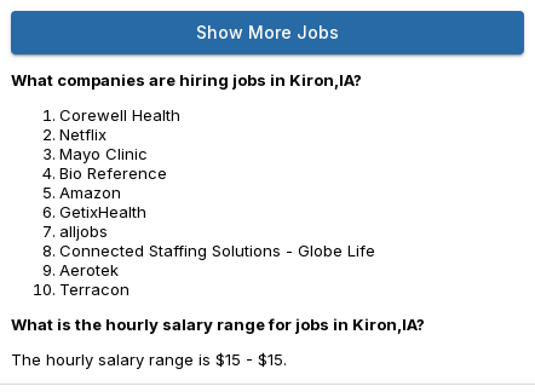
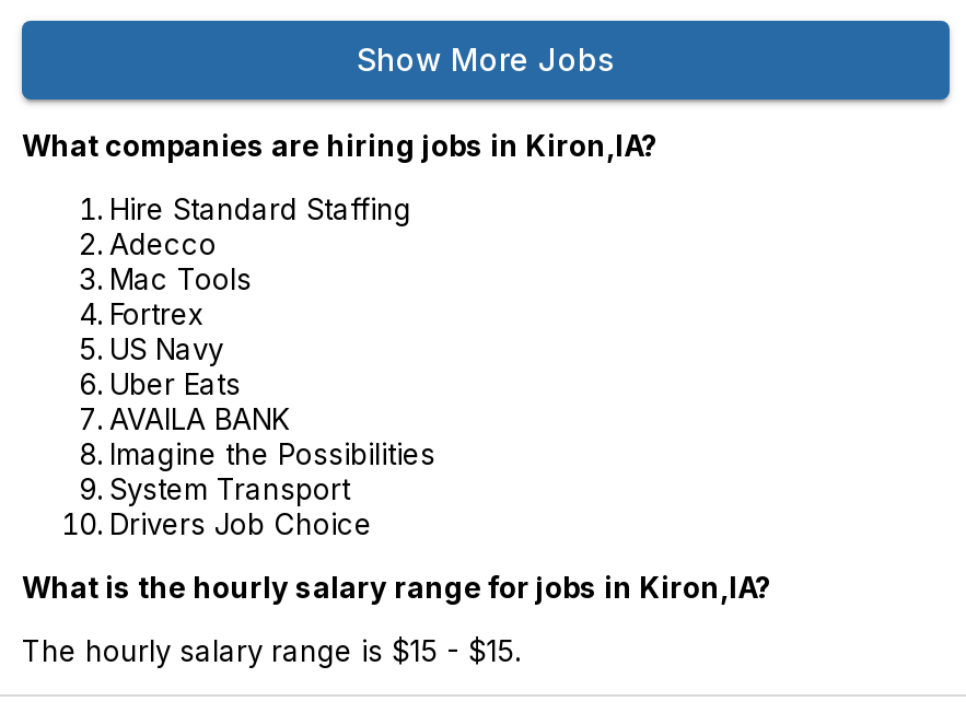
[59,105,375,298] Corewell Health | Netflix | Mayo Clinic | Bio Reference | Amazon | GetixHealth | alljobs | Connected Staffing Solutions - Globe Life | Aerotek | Terracon -> [109,192,435,542] Hire Standard Staffing | Adecco | Mac Tools | Fortrex | US Navy | Uber Eats | AVAILA BANK | Imagine the Possibilities | System Transport | Drivers Job Choice

